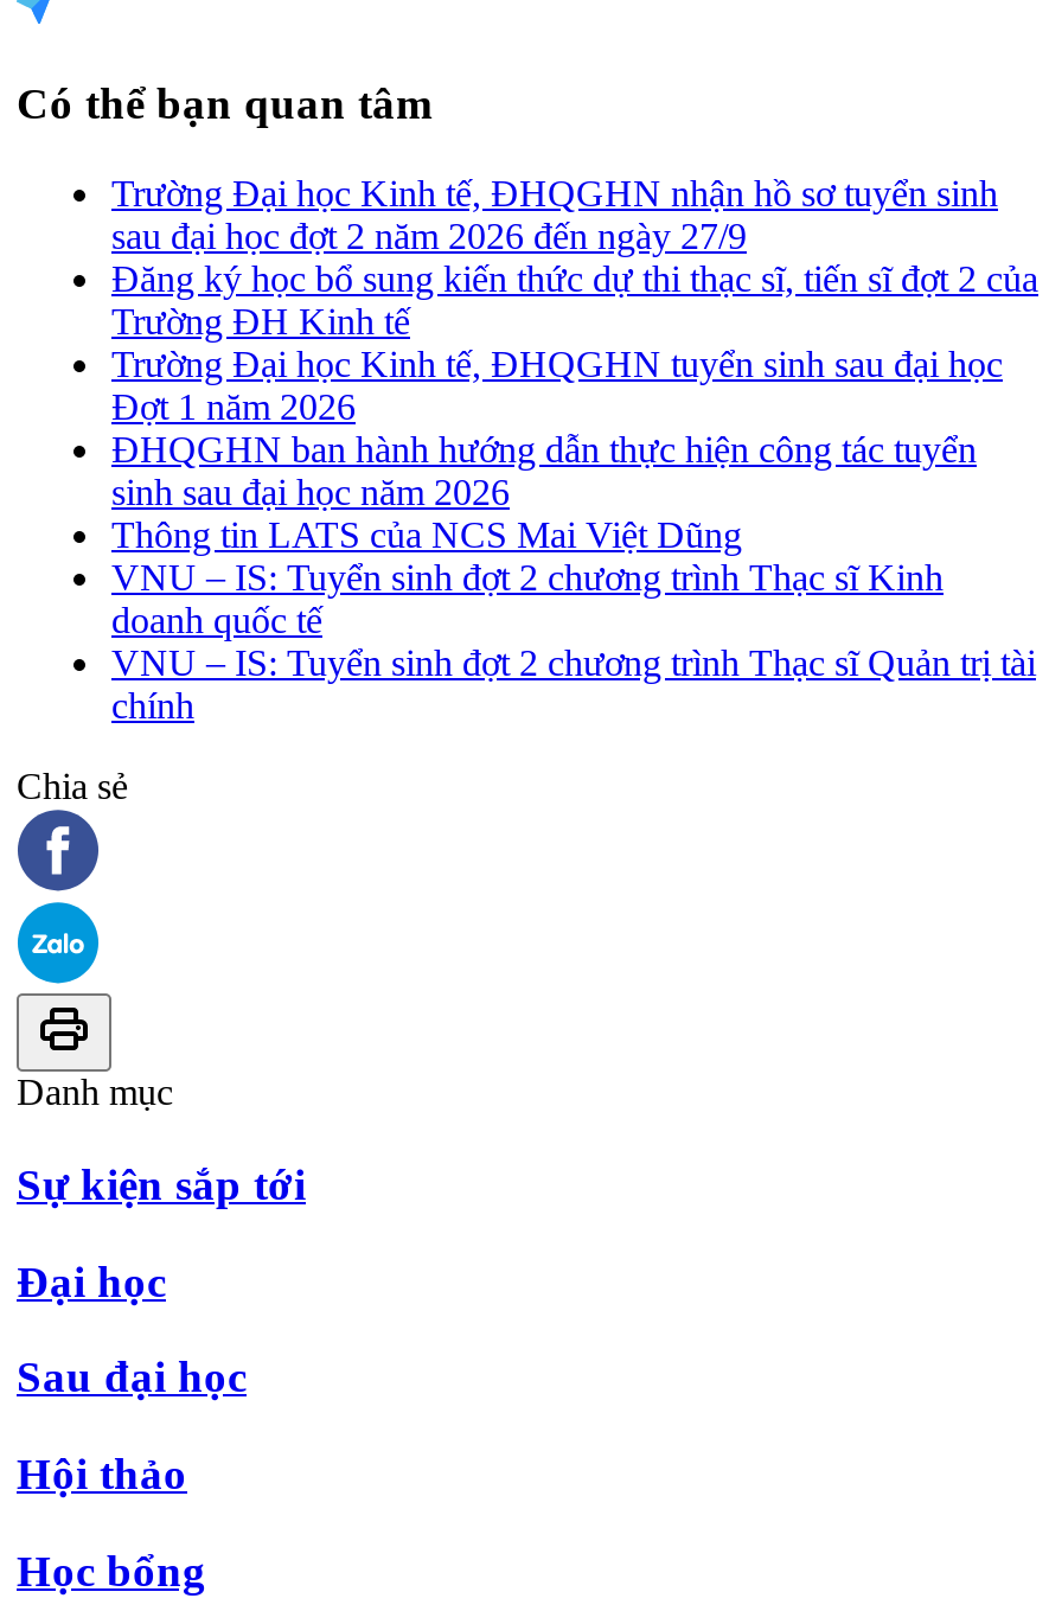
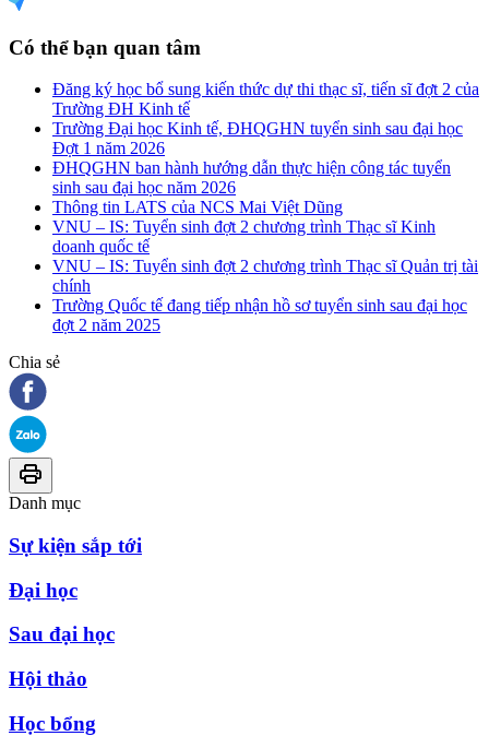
[111,174,998,257] Trường Đại học Kinh tế, ĐHQGHN nhận hồ sơ tuyển sinh | sau đại học đợt 2 năm 2026 đến ngày 27/9 -> none
moved [111,259,1038,726] -> [52,80,479,295]: Đăng ký học bổ sung kiến thức dự thi thạc sĩ, tiến sĩ đợt 2 của | Trường ĐH Kinh tế | Trường Đại học Kinh tế, ĐHQGHN tuyển sinh sau đại học | ... | VNU – IS: Tuyển sinh đợt 2 chương trình Thạc sĩ Quản trị tài | chính
none -> [52,296,467,334] Trường Quốc tế đang tiếp nhận hồ sơ tuyển sinh sau đại học | đợt 2 năm 2025

